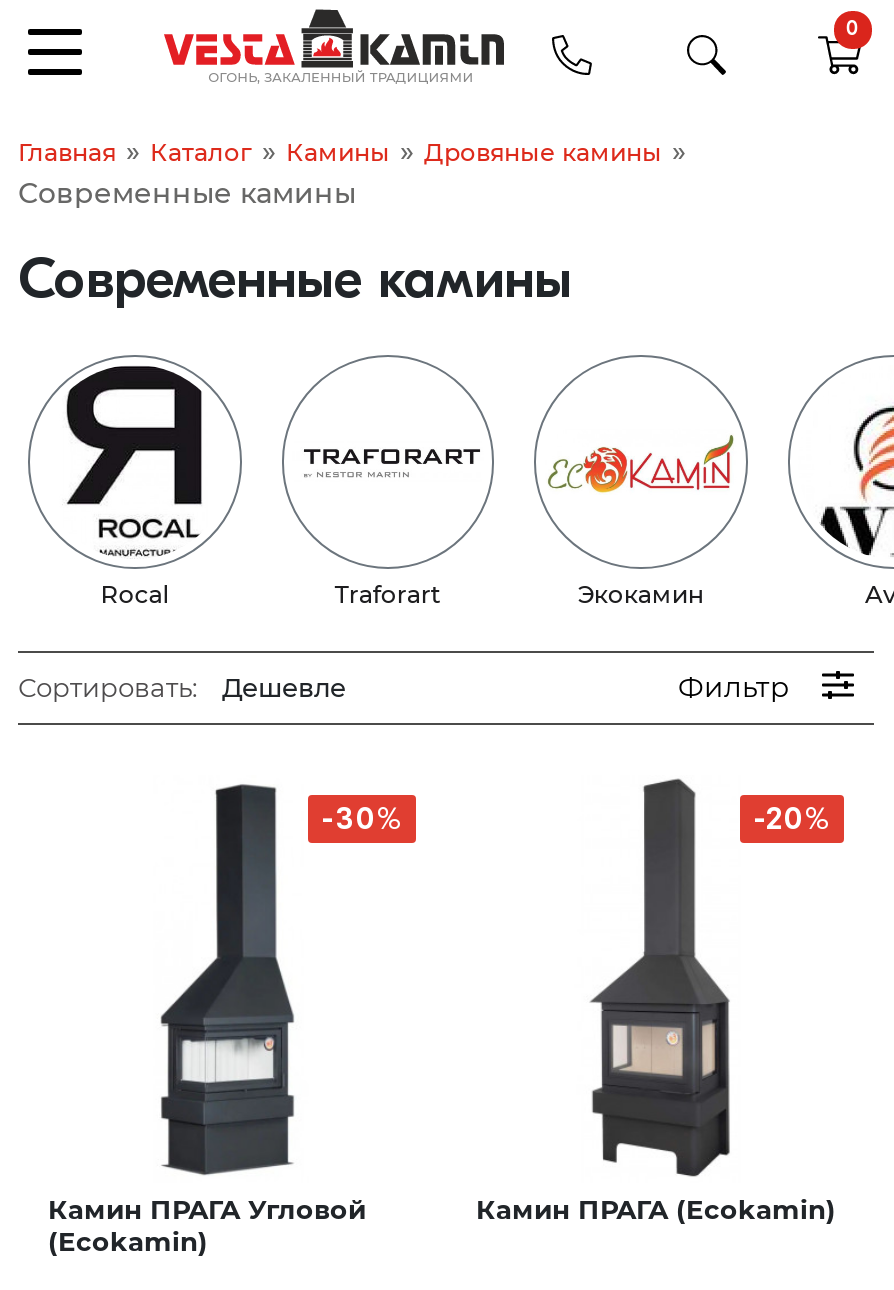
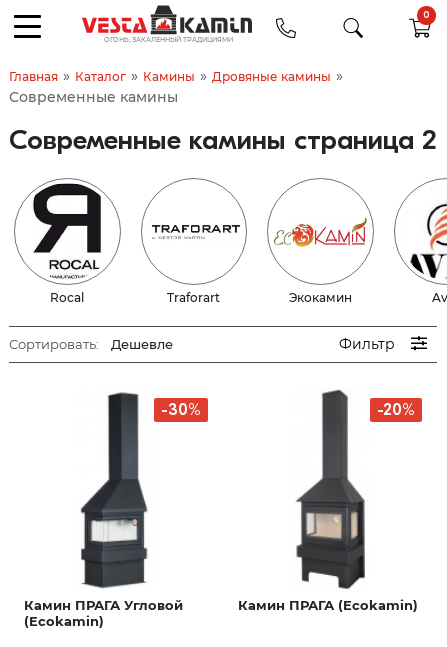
[18,247,572,311] Современные камины -> [9,124,437,156] Современные камины страница 2

